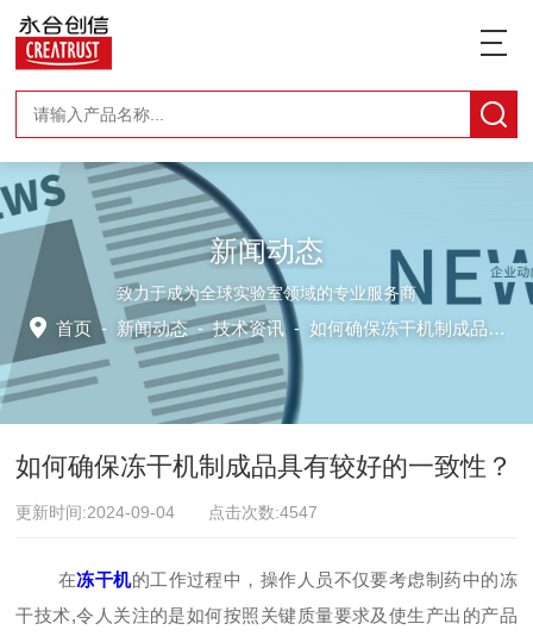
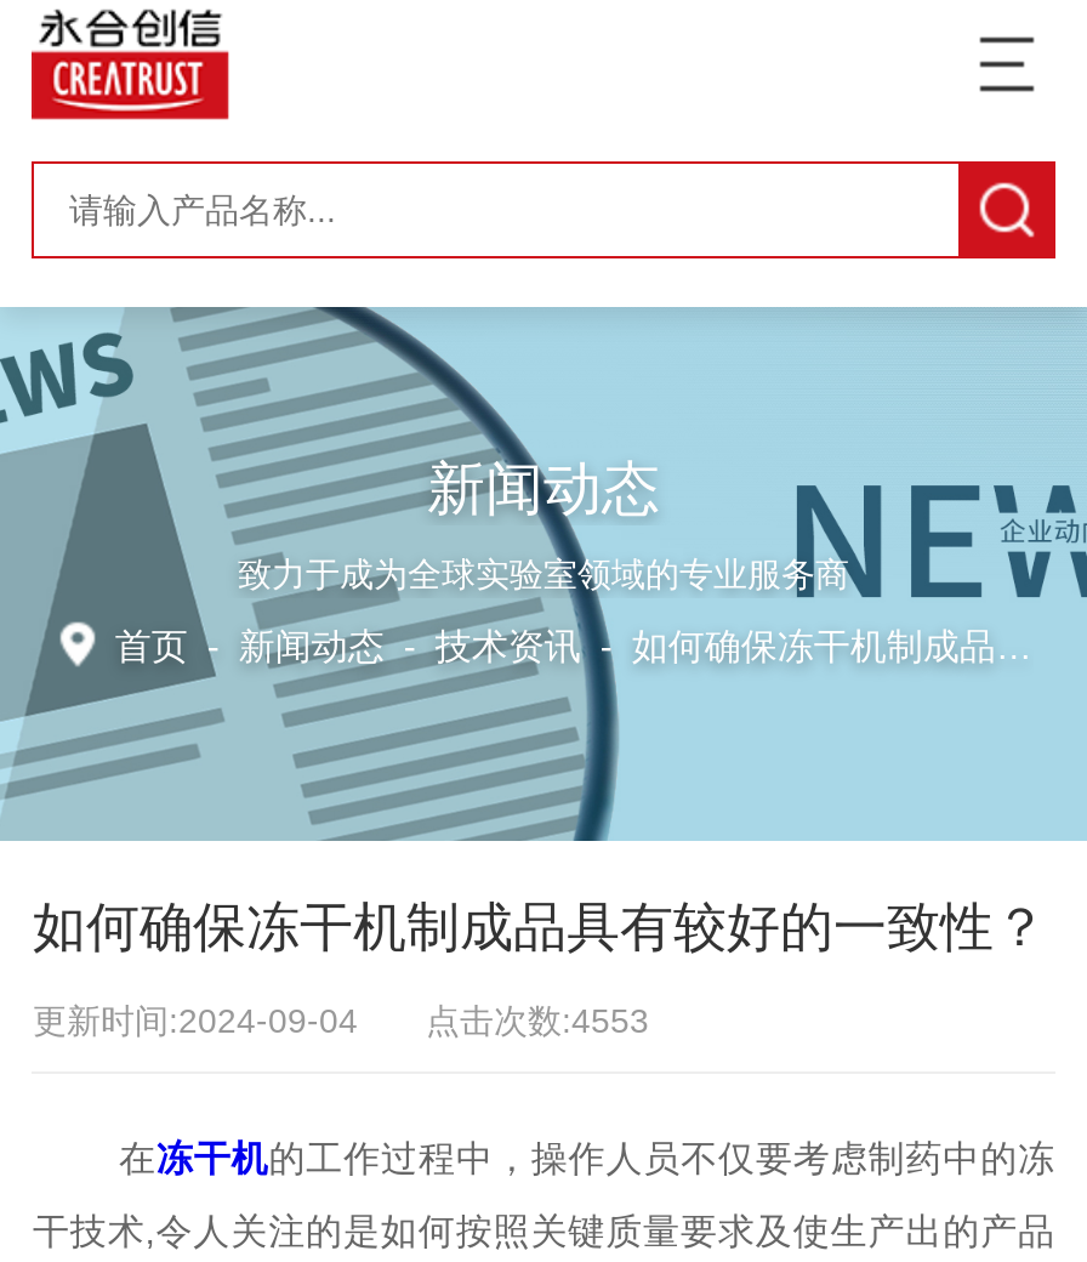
[16,503,318,522] 更新时间:2024-09-04 点击次数:4547 -> [33,1001,649,1040] 更新时间:2024-09-04 点击次数:4553

